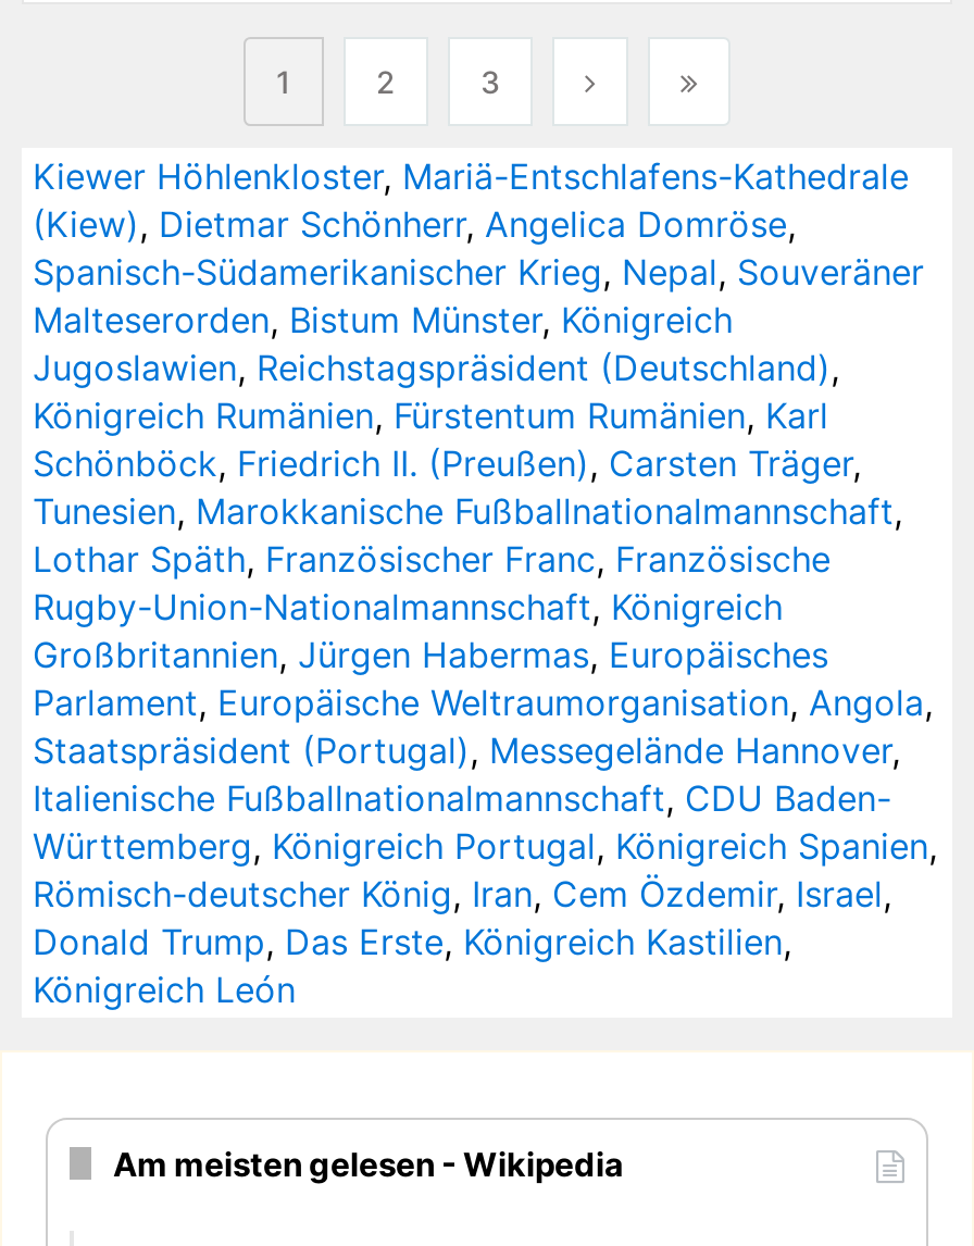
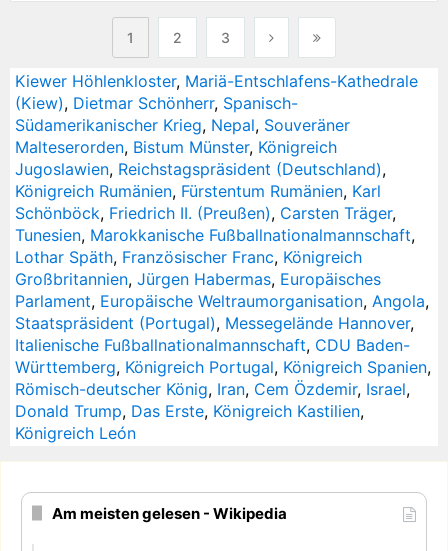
[33,202,924,293] (Kiew), Dietmar Schönherr, Angelica Domröse, | Spanisch-Südamerikanischer Krieg, Nepal, Souveräner -> [15,93,350,135] (Kiew), Dietmar Schönherr, Spanisch- | Südamerikanischer Krieg, Nepal, Souveräner
[33,537,831,628] Lothar Späth, Französischer Franc, Französische | Rugby-Union-Nationalmannschaft, Königreich -> [15,247,362,267] Lothar Späth, Französischer Franc, Königreich

